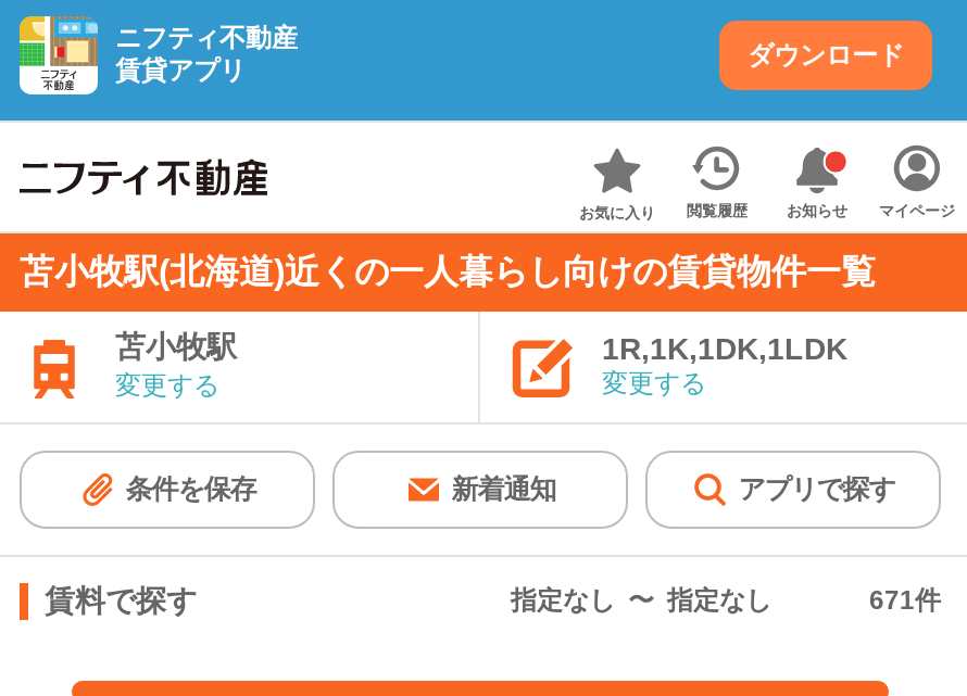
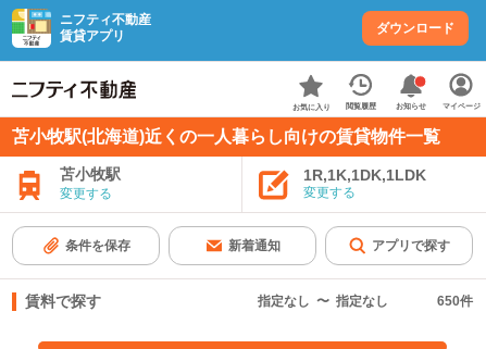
[869,585,941,616] 671件 -> [437,294,473,309] 650件

